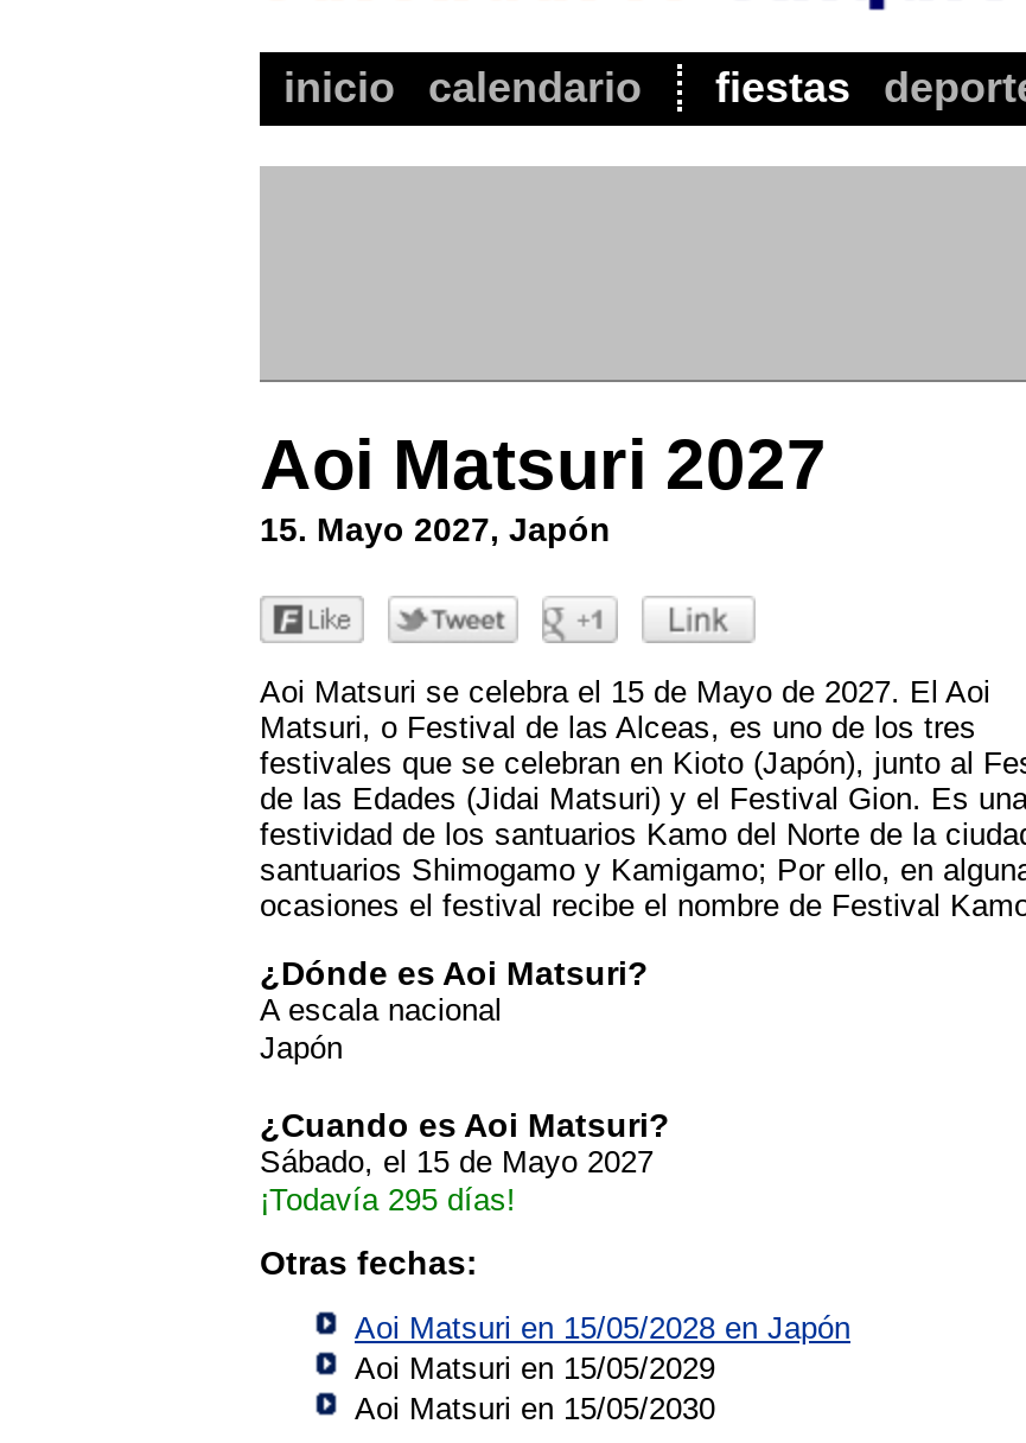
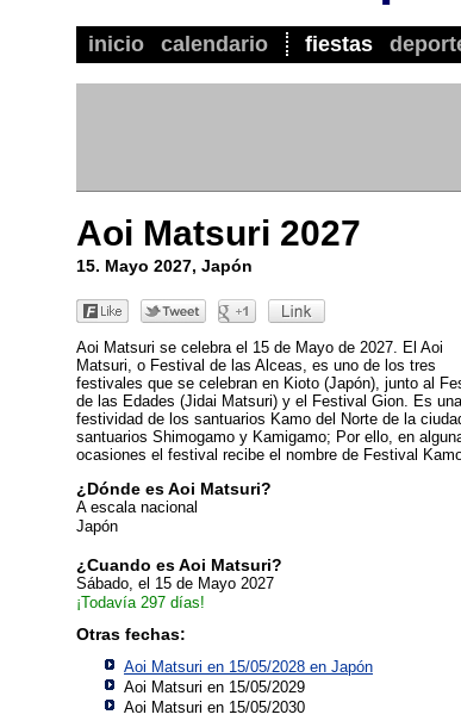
[260,1181,516,1217] ¡Todavía 295 días! -> [76,593,205,611] ¡Todavía 297 días!

